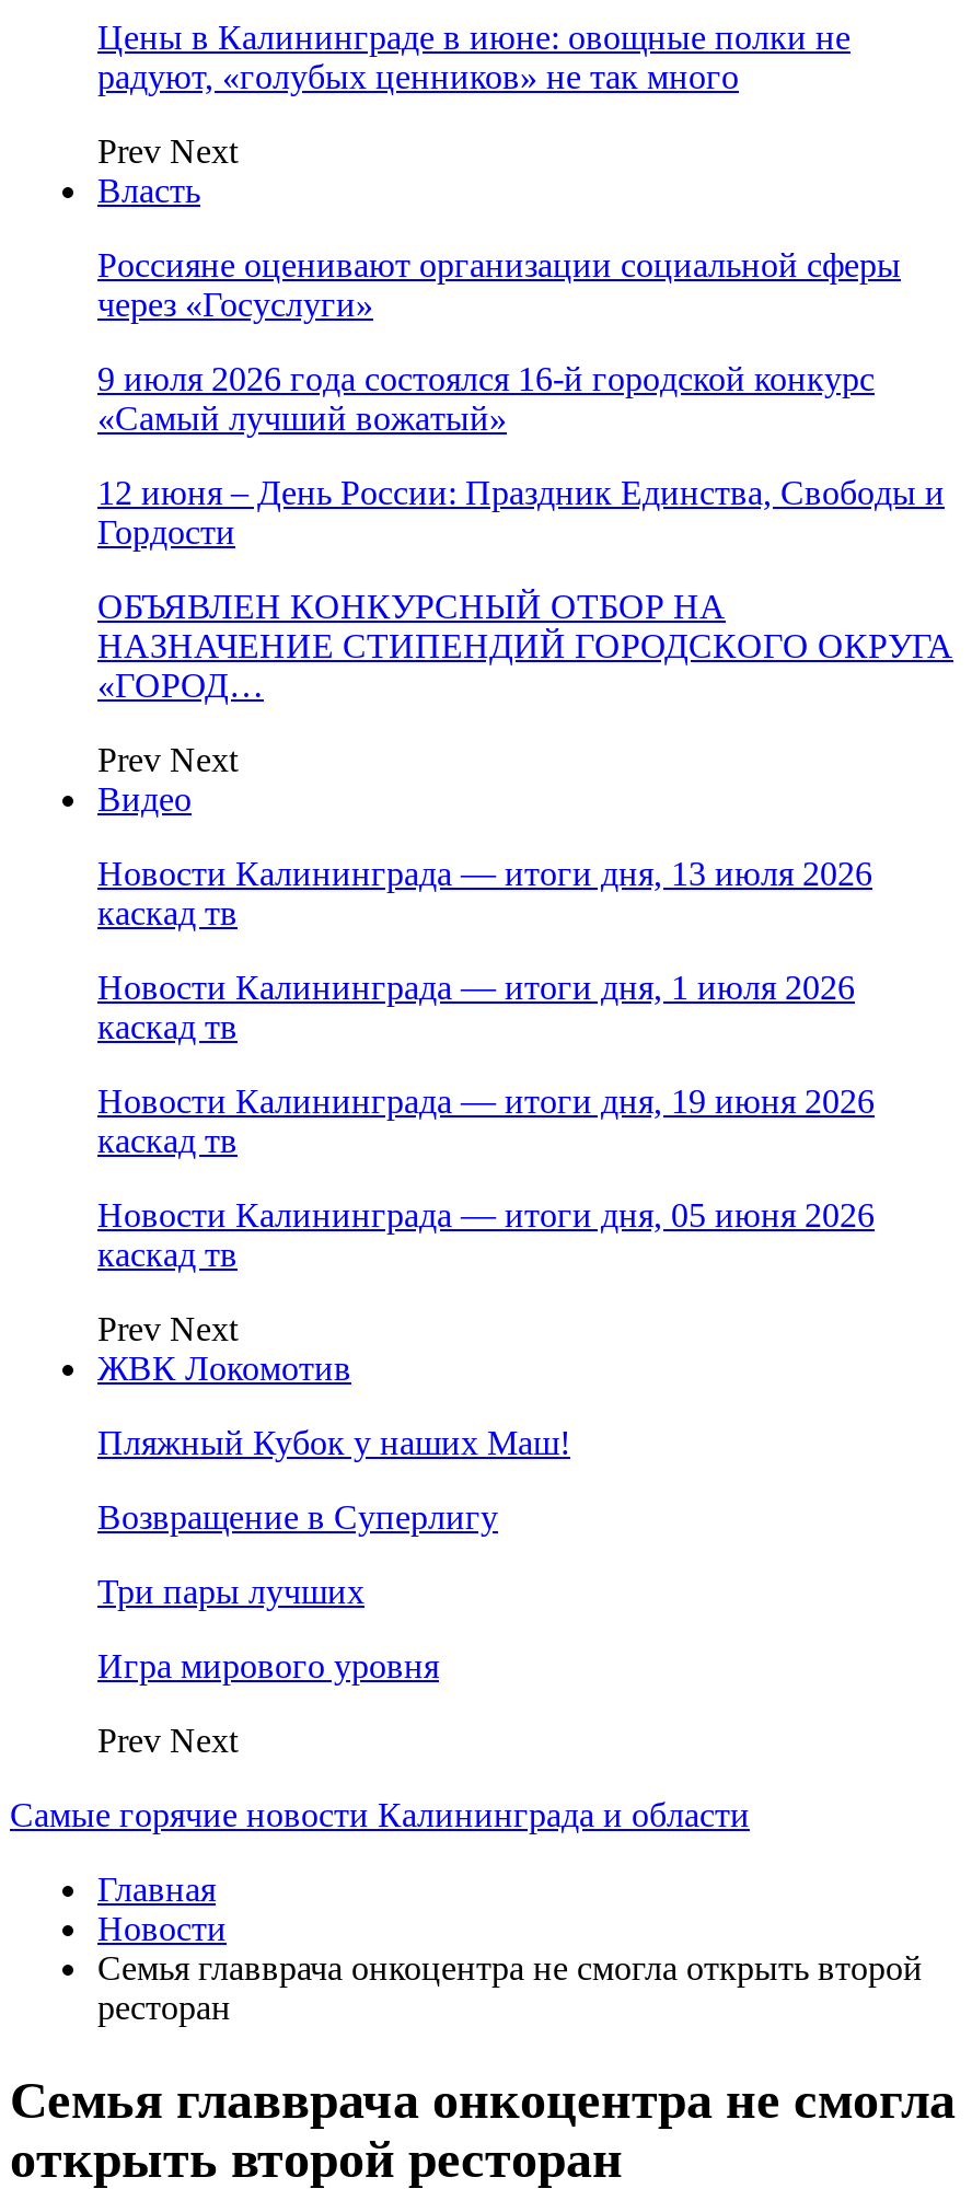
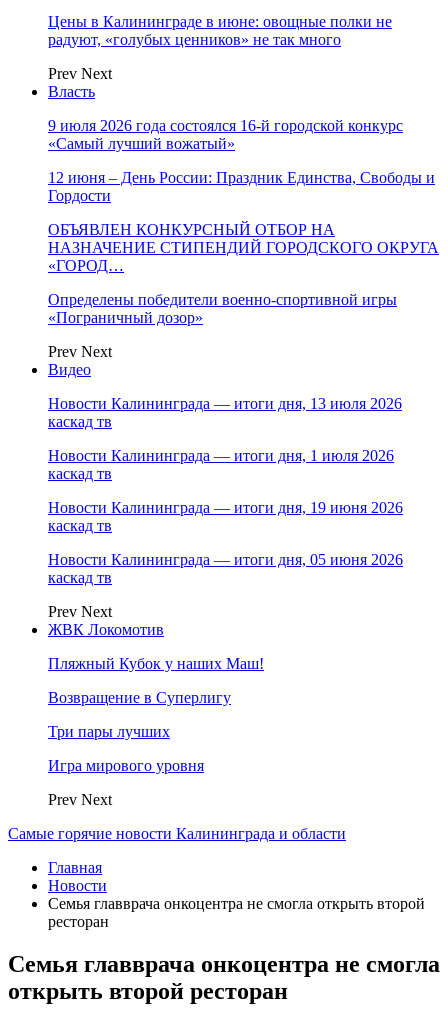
[97,246,901,323] Россияне оценивают организации социальной сферы | через «Госуслуги» -> none
moved [97,360,953,704] -> [48,117,439,274]: 9 июля 2026 года состоялся 16-й городской конкурс | «Самый лучший вожатый» | 12 июня – День России: Праздник Единства, Свободы и | Гордости | ОБЪЯВЛЕН КОНКУРСНЫЙ ОТБОР НА | НАЗНАЧЕНИЕ СТИПЕНДИЙ ГОРОДСКОГО ОКРУГА | «ГОРОД…
none -> [48,291,397,326] Определены победители военно‑спортивной игры | «Пограничный дозор»

